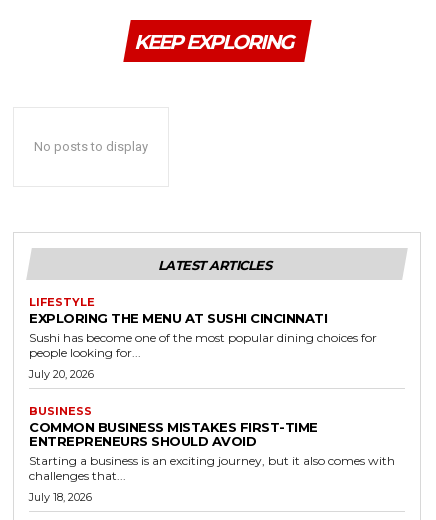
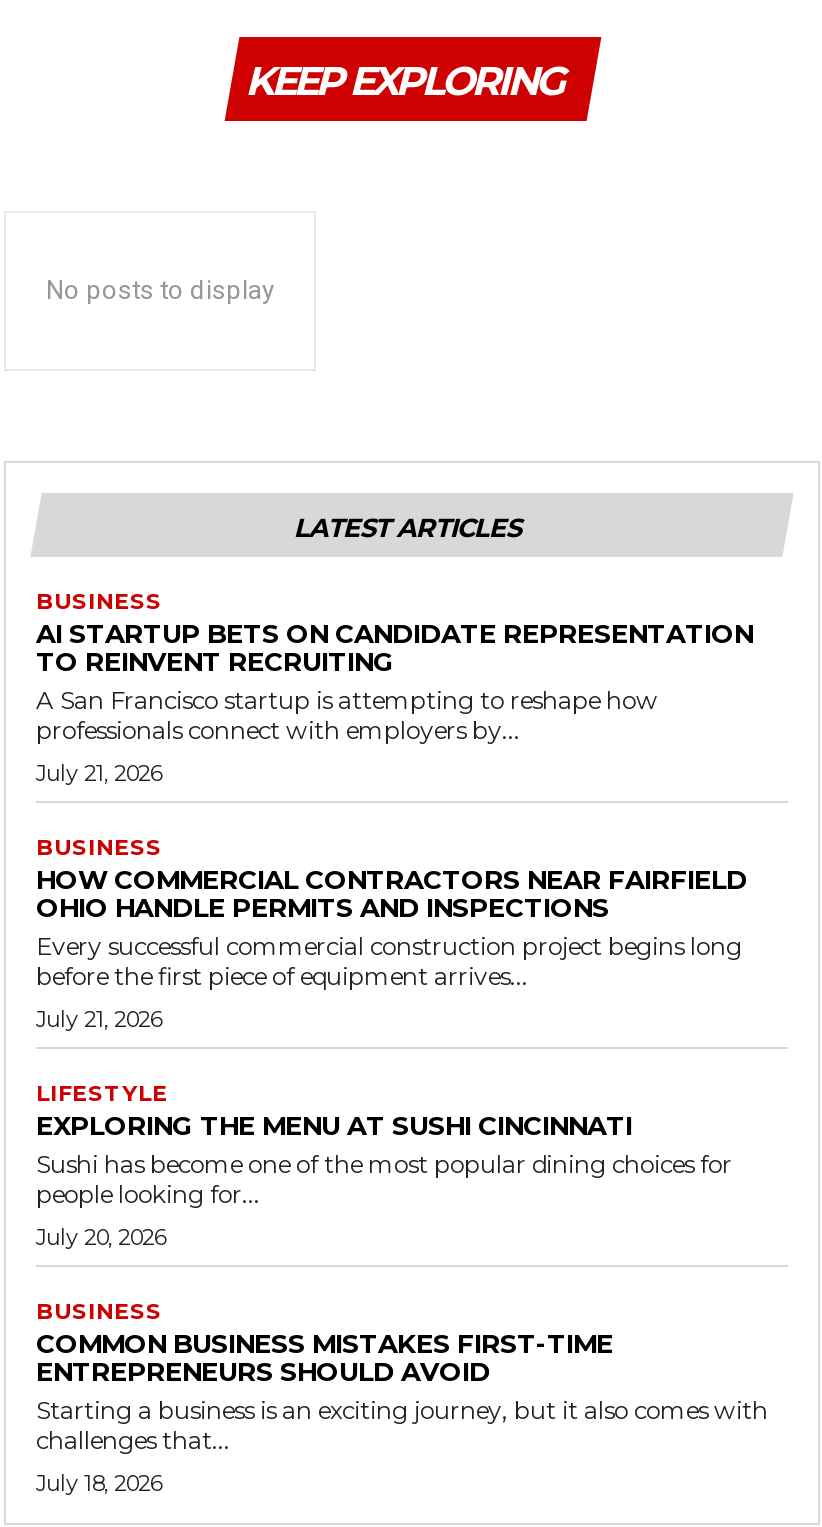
none -> [36,587,753,1033] BUSINESS | AI STARTUP BETS ON CANDIDATE REPRESENTATION | TO REINVENT RECRUITING | A San Francisco startup is attempting to reshape how | professionals connect with employers by... | July 21, 2026 | BUSINESS | HOW COMMERCIAL CONTRACTORS NEAR FAIRFIELD | OHIO HANDLE PERMITS AND INSPECTIONS | Every successful commercial construction project begins long | before the first piece of equipment arrives... | July 21, 2026

